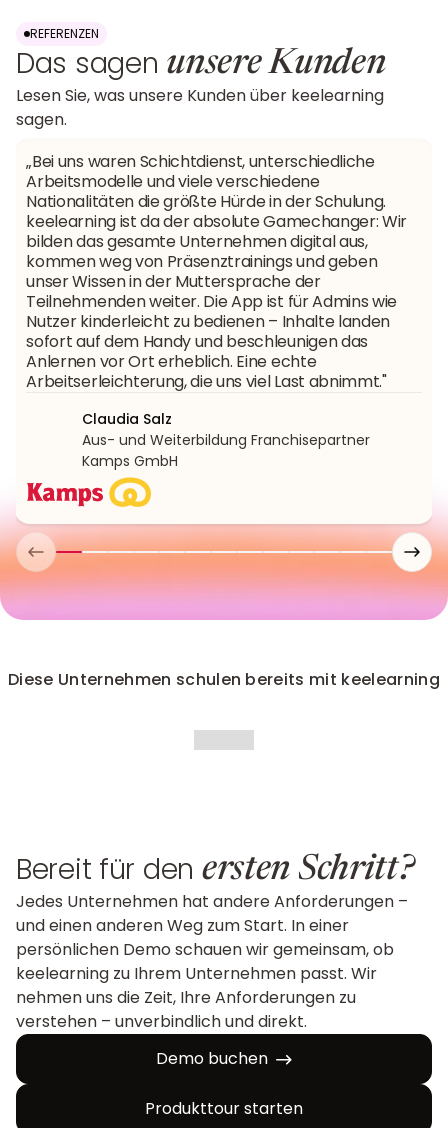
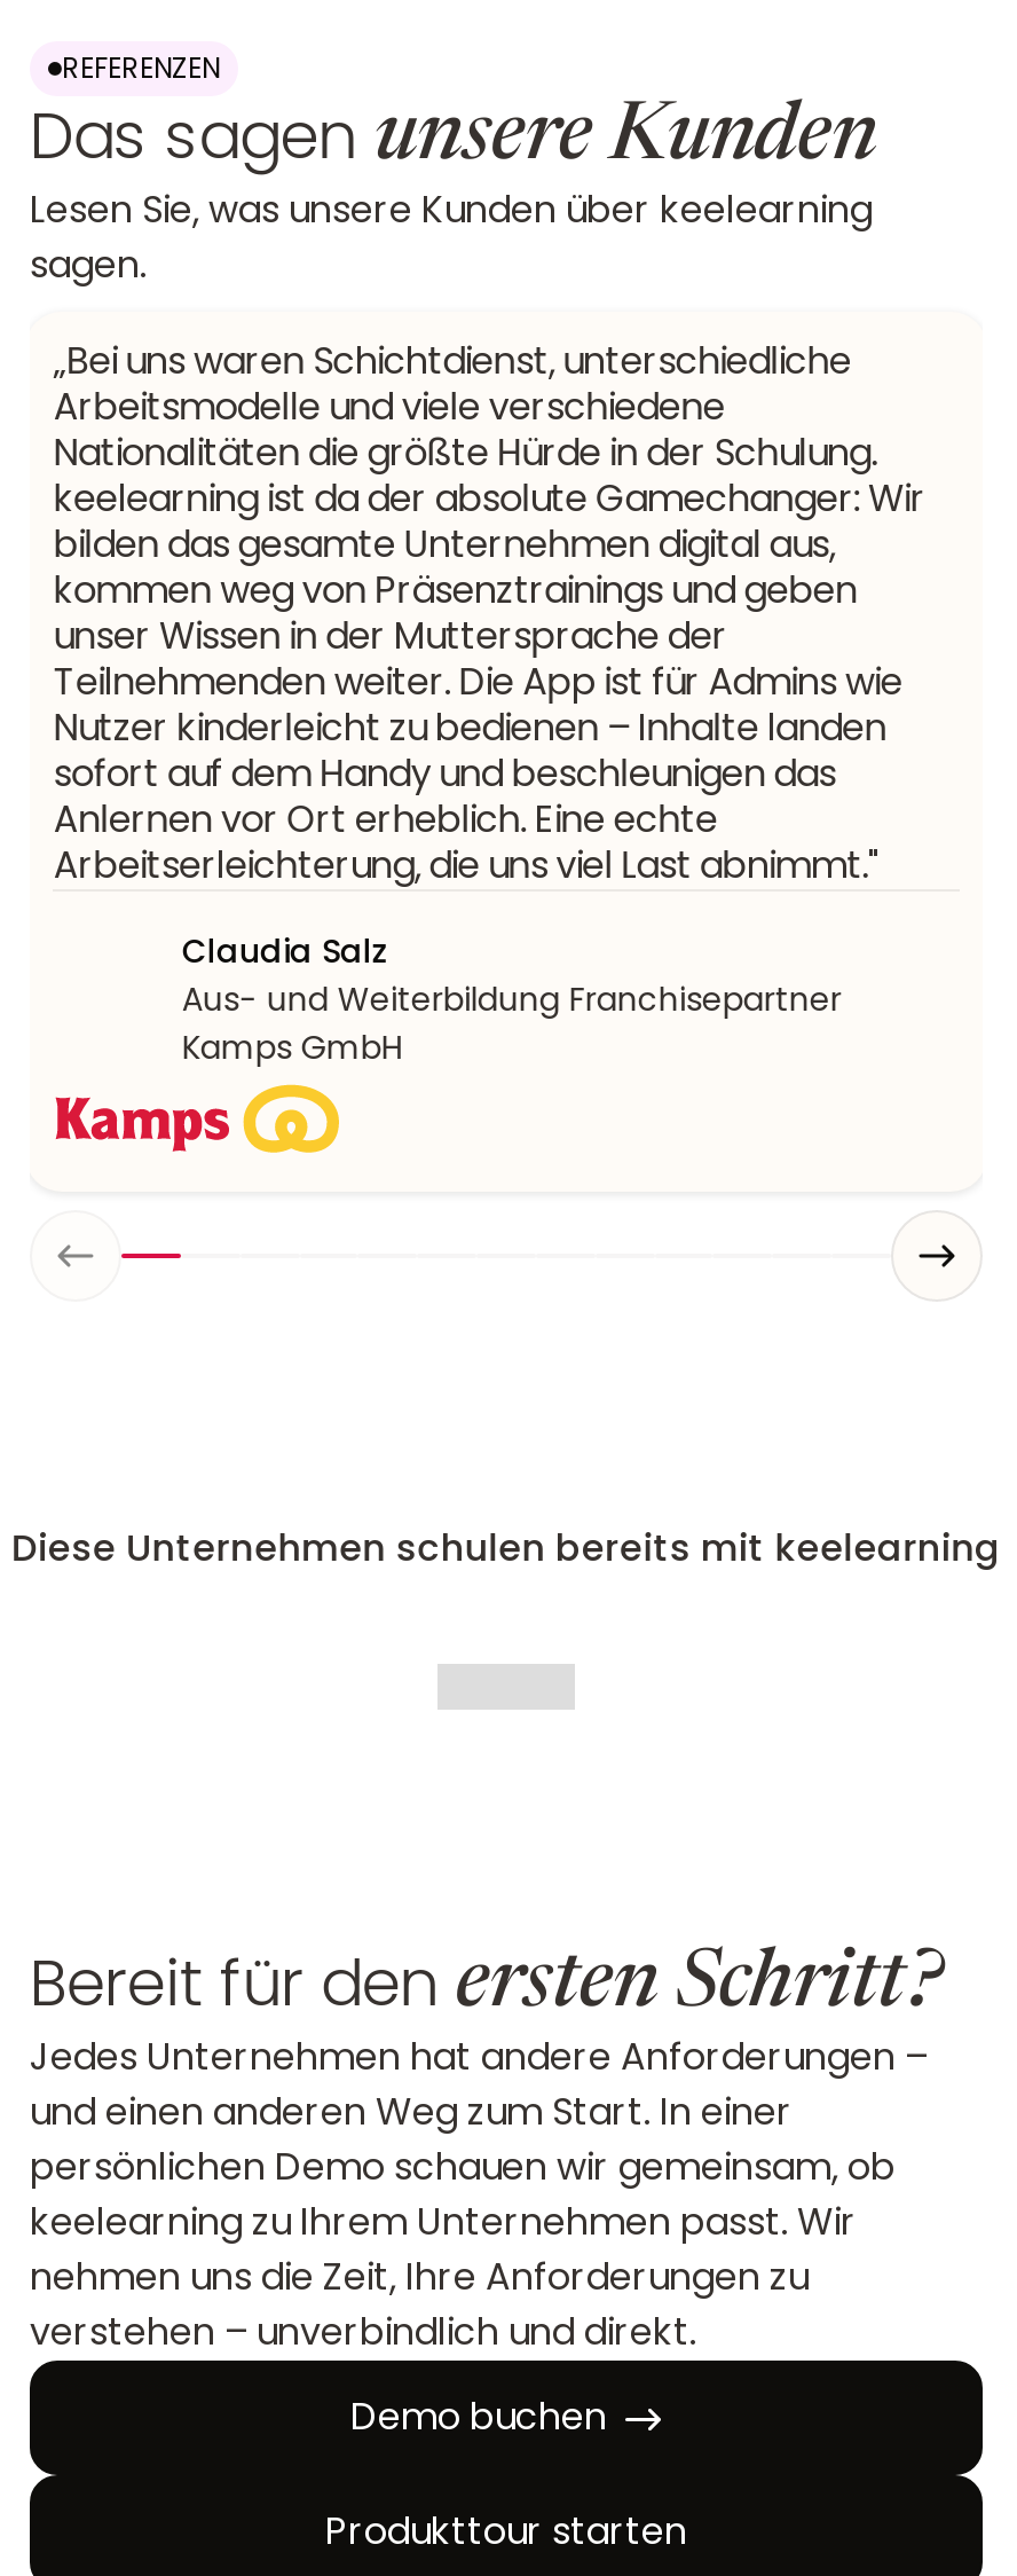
[3,518,445,620] [image] -> none

